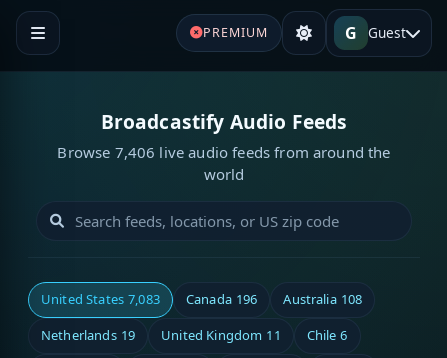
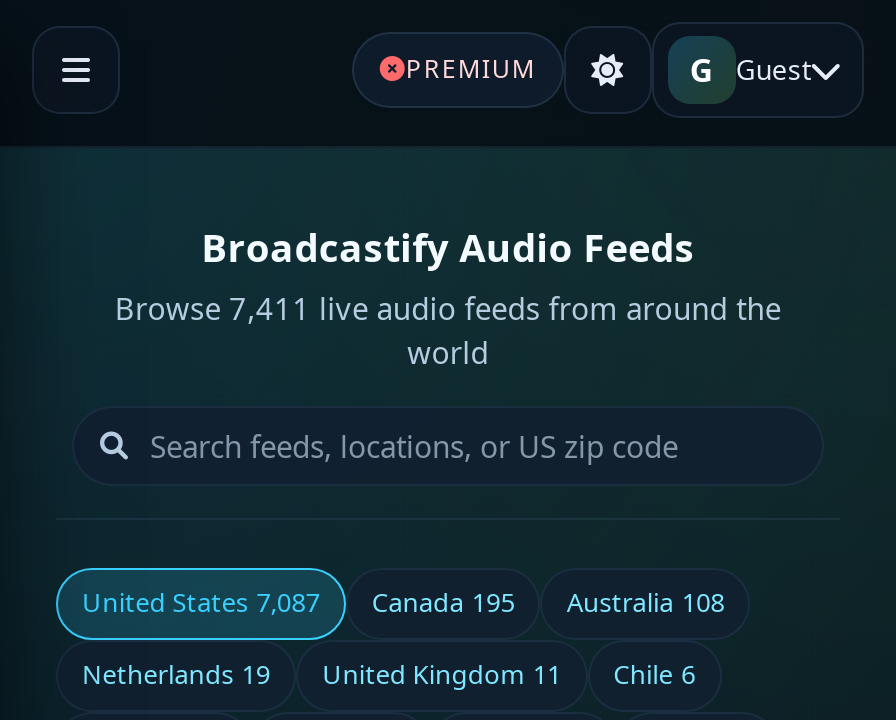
[57,142,391,162] Browse 7,406 live audio feeds from around the -> [115,288,781,328] Browse 7,411 live audio feeds from around the
[41,290,160,308] United States 7,083 -> [82,585,320,621] United States 7,087
[186,290,257,308] Canada 196 -> [372,585,515,621] Canada 195

